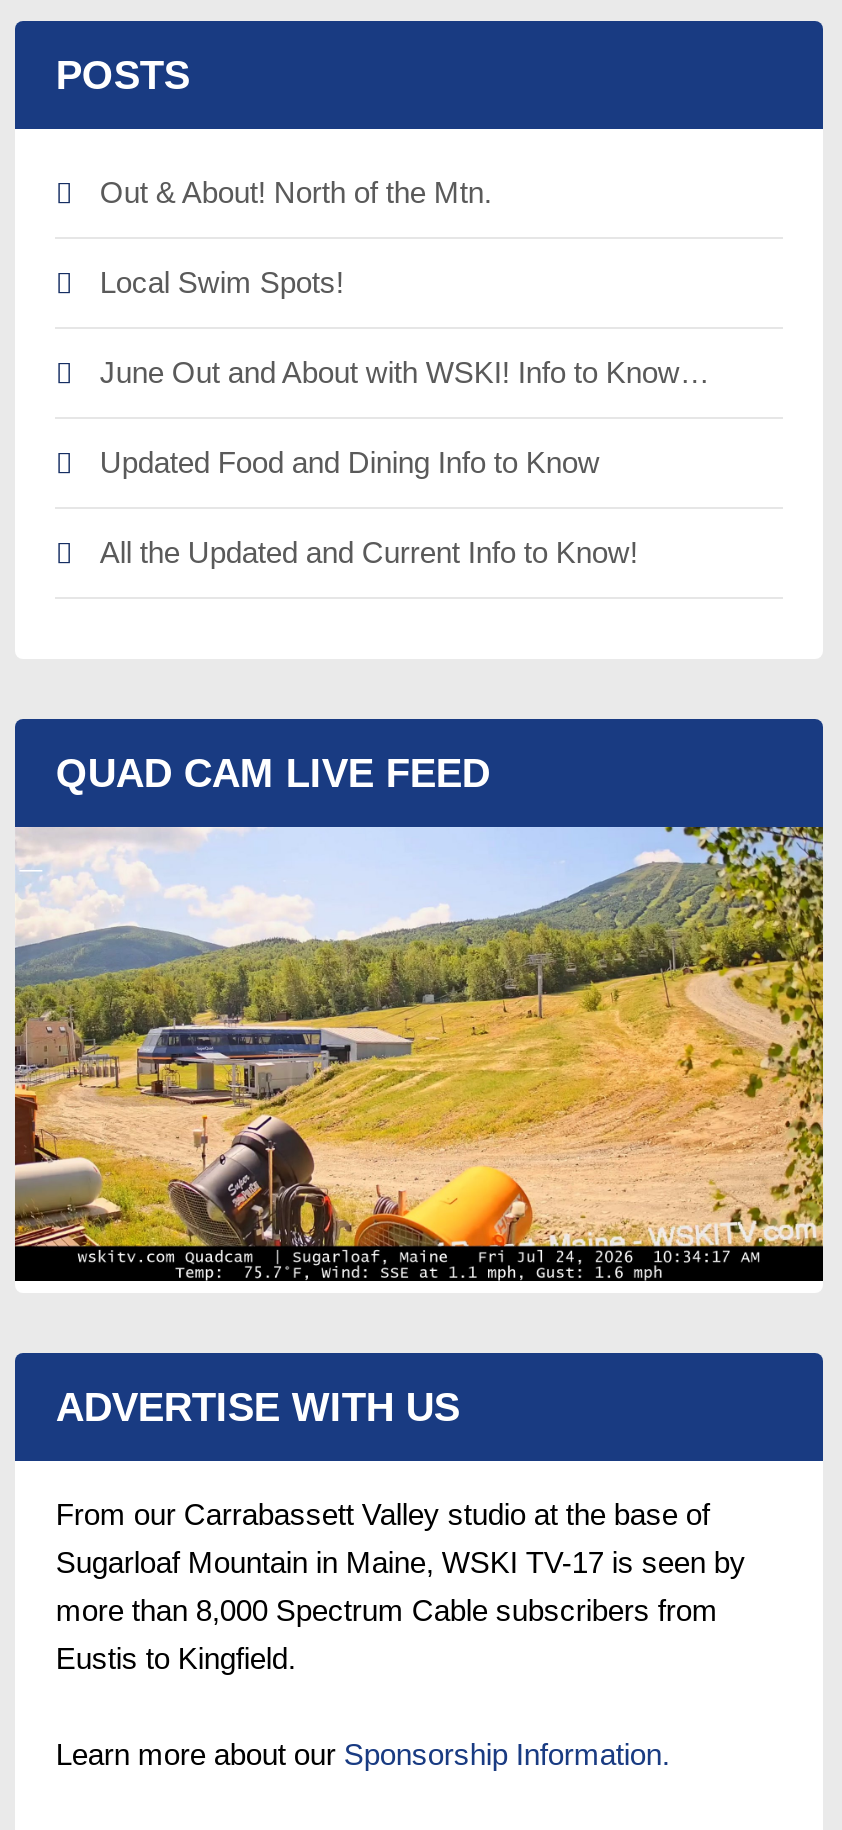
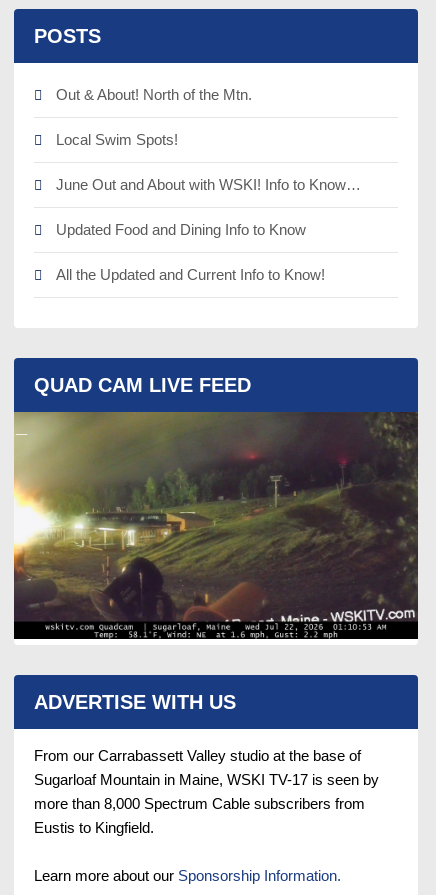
[13,825,825,1277] [image] -> [13,411,419,638] [image]

